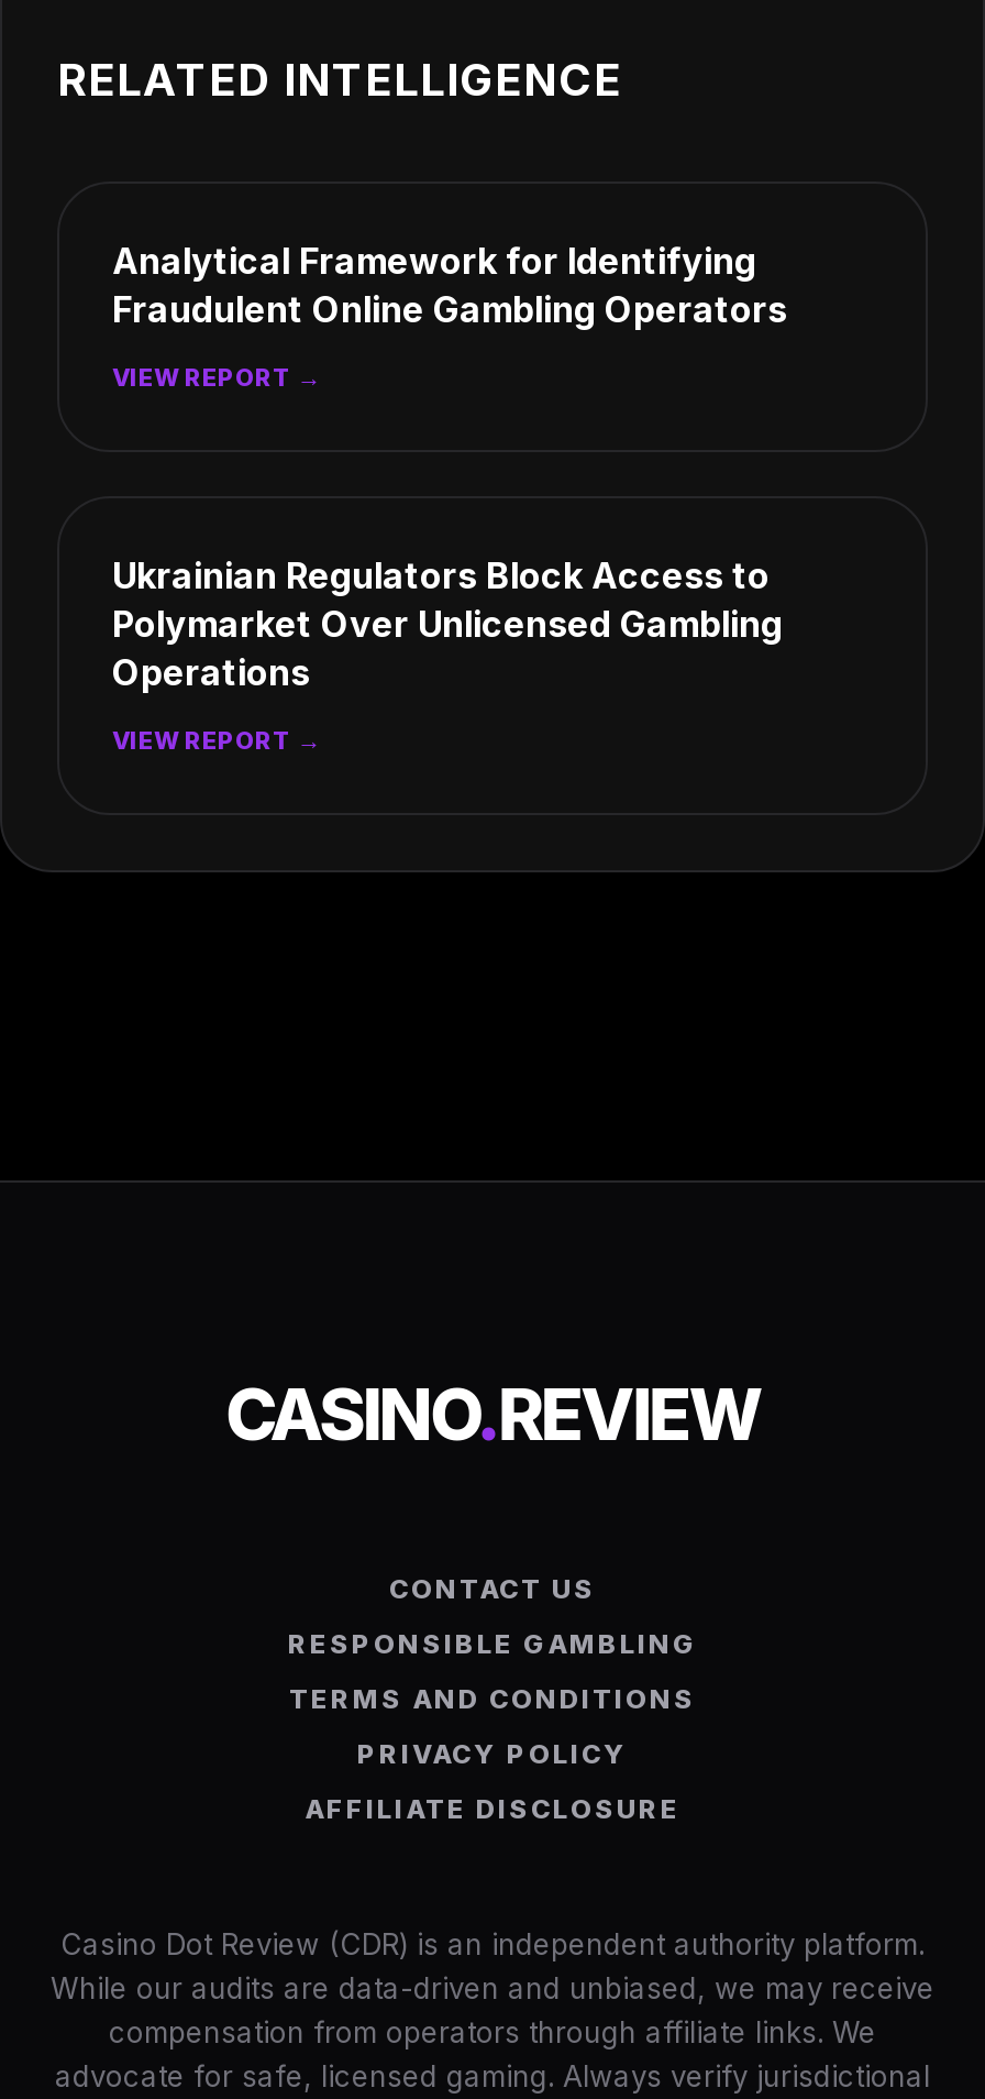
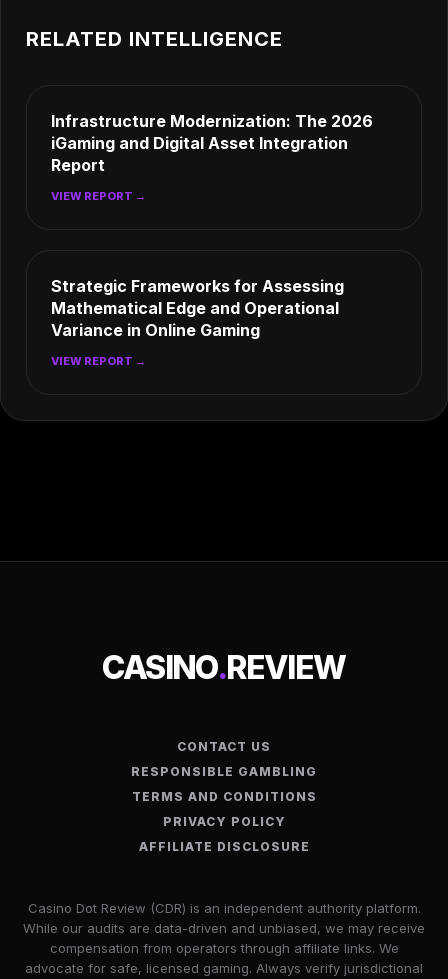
[112,238,787,331] Analytical Framework for Identifying | Fraudulent Online Gambling Operators -> [51,111,373,175] Infrastructure Modernization: The 2026 | iGaming and Digital Asset Integration | Report
[112,553,783,694] Ukrainian Regulators Block Access to | Polymarket Over Unlicensed Gambling | Operations -> [51,276,344,340] Strategic Frameworks for Assessing | Mathematical Edge and Operational | Variance in Online Gaming

